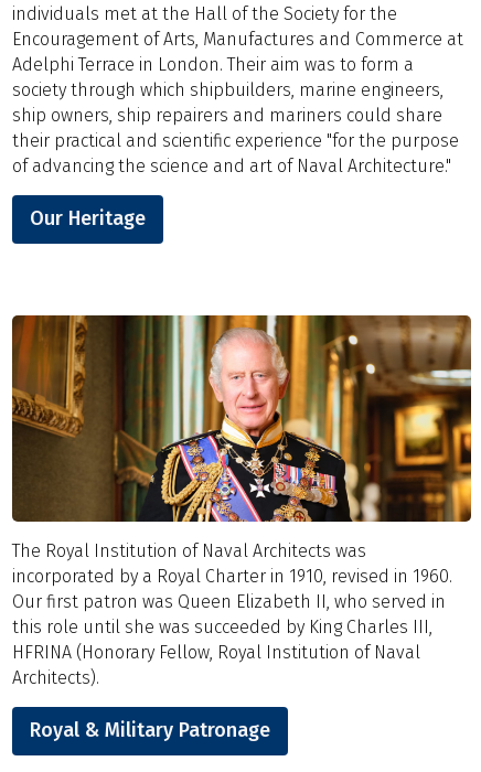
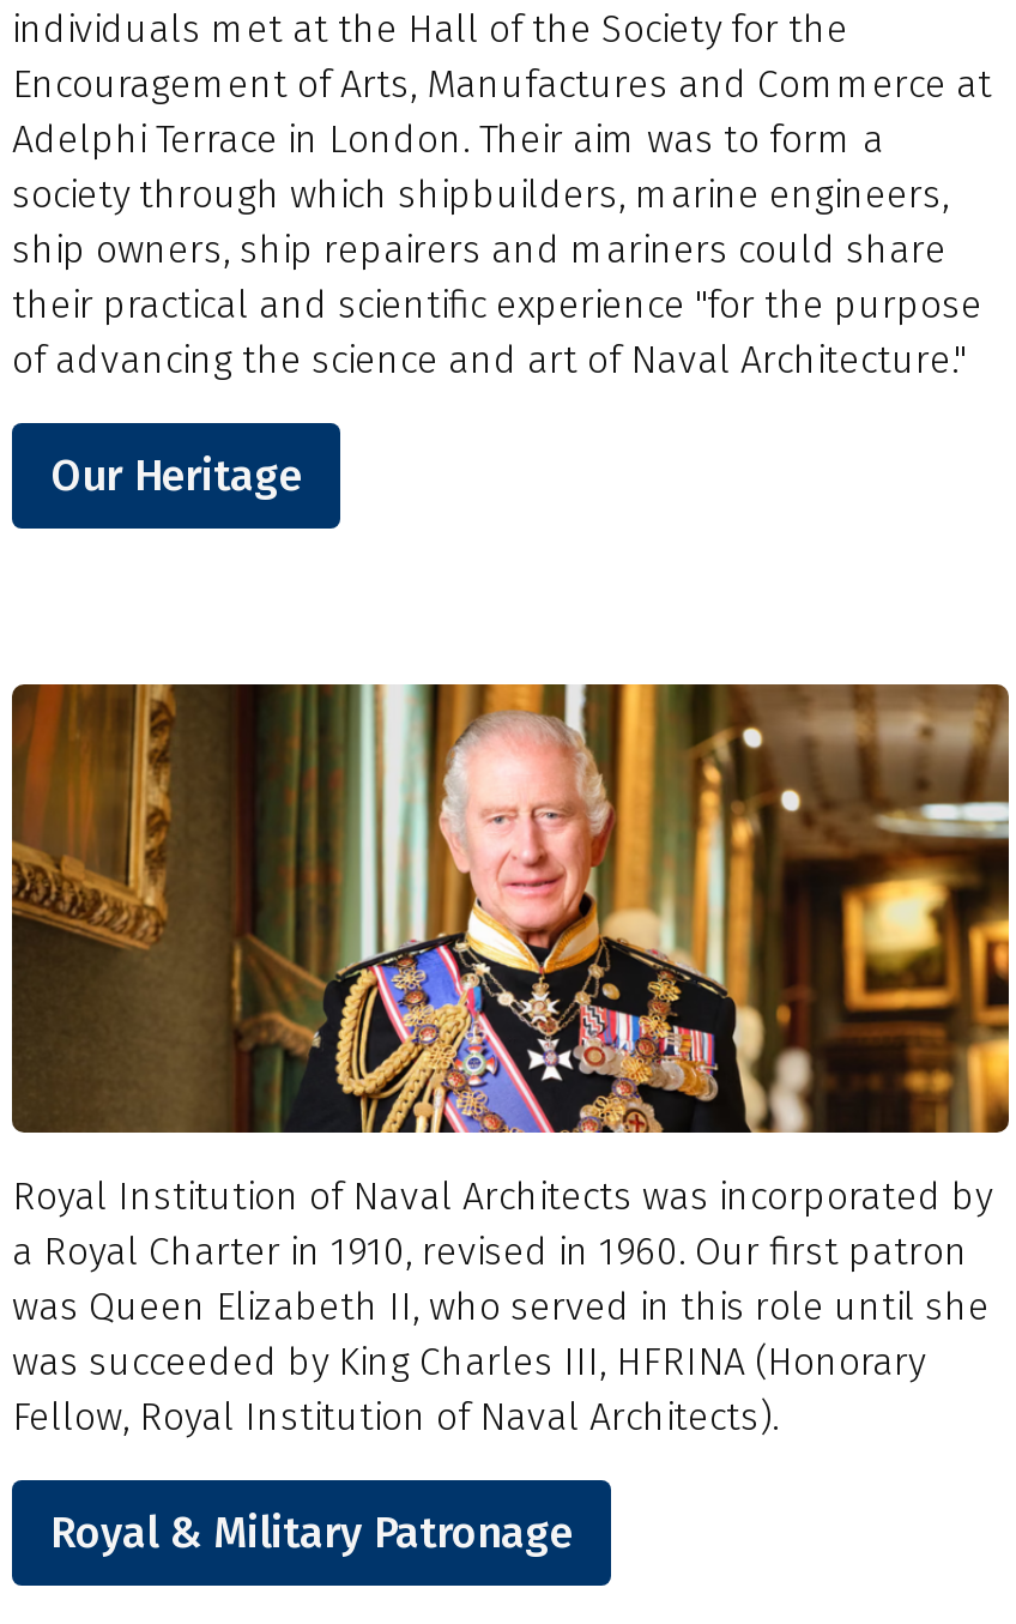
[12,540,452,688] The Royal Institution of Naval Architects was | incorporated by a Royal Charter in 1910, revised in 1960. | Our first patron was Queen Elizabeth II, who served in | this role until she was succeeded by King Charles III, | HFRINA (Honorary Fellow, Royal Institution of Naval | Architects). -> [12,1174,992,1440] Royal Institution of Naval Architects was incorporated by | a Royal Charter in 1910, revised in 1960. Our first patron | was Queen Elizabeth II, who served in this role until she | was succeeded by King Charles III, HFRINA (Honorary | Fellow, Royal Institution of Naval Architects).

